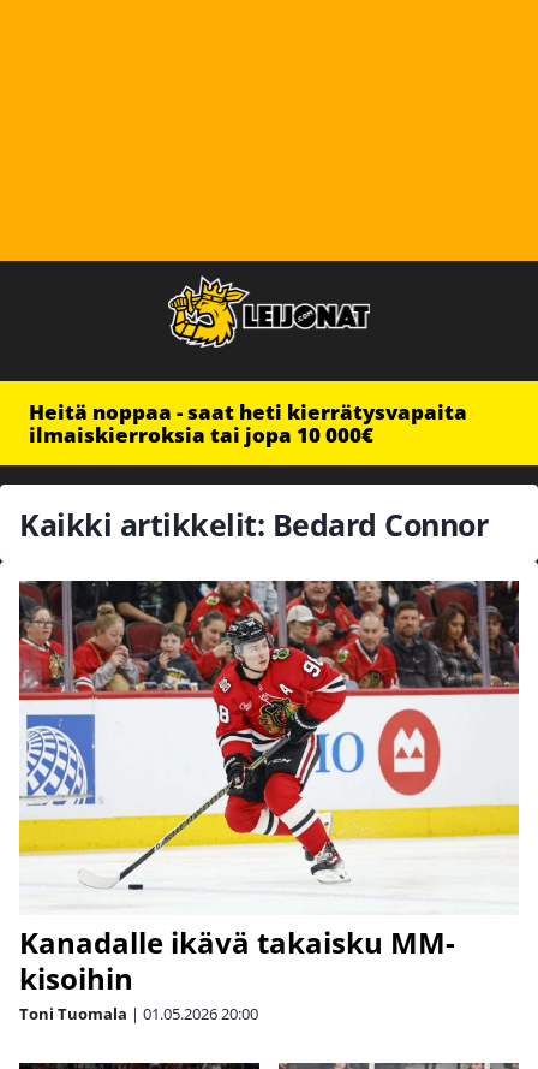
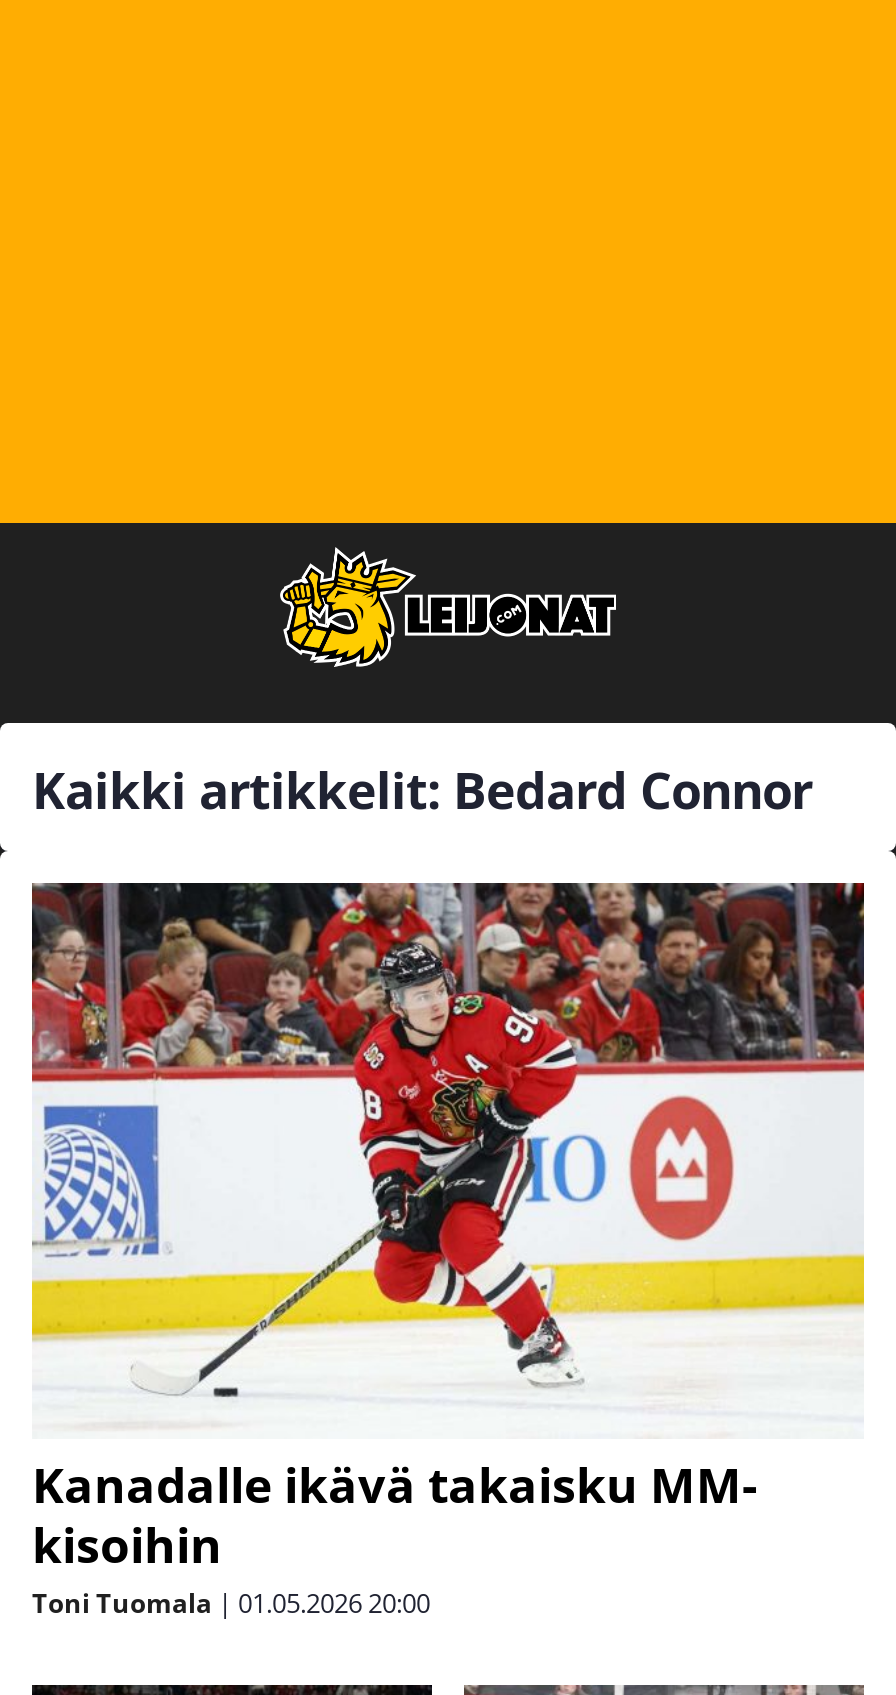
[29,398,467,449] Heitä noppaa - saat heti kierrätysvapaita | ilmaiskierroksia tai jopa 10 000€ -> none

